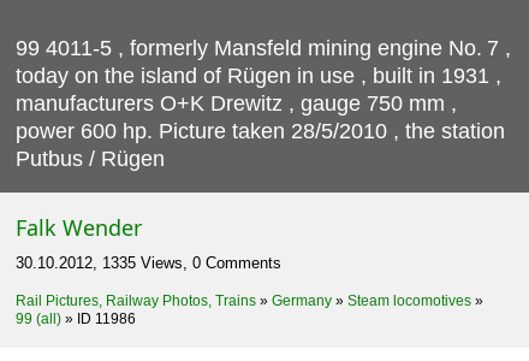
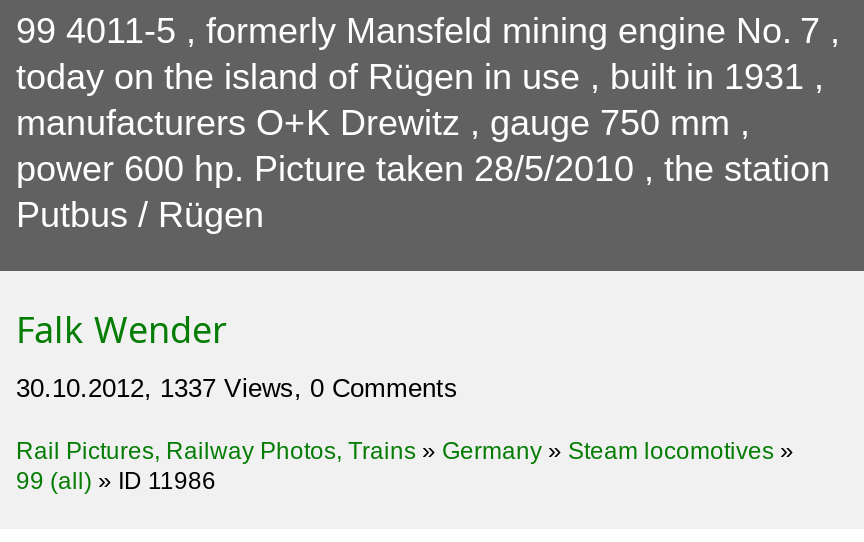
[16,254,281,272] 30.10.2012, 1335 Views, 0 Comments -> [16,373,458,403] 30.10.2012, 1337 Views, 0 Comments

